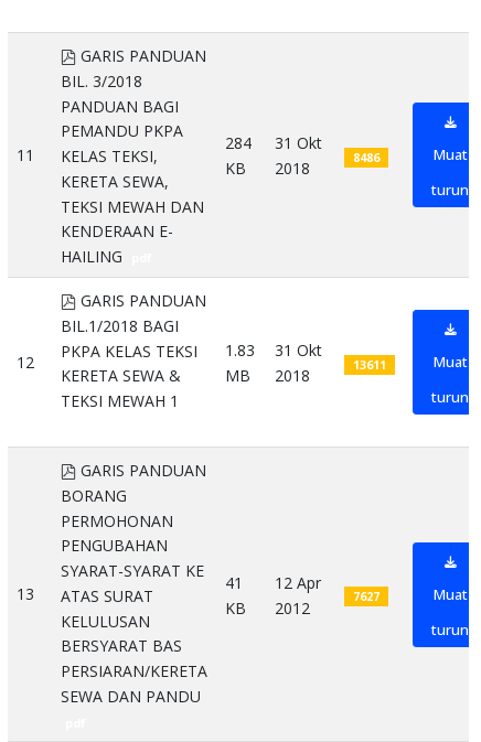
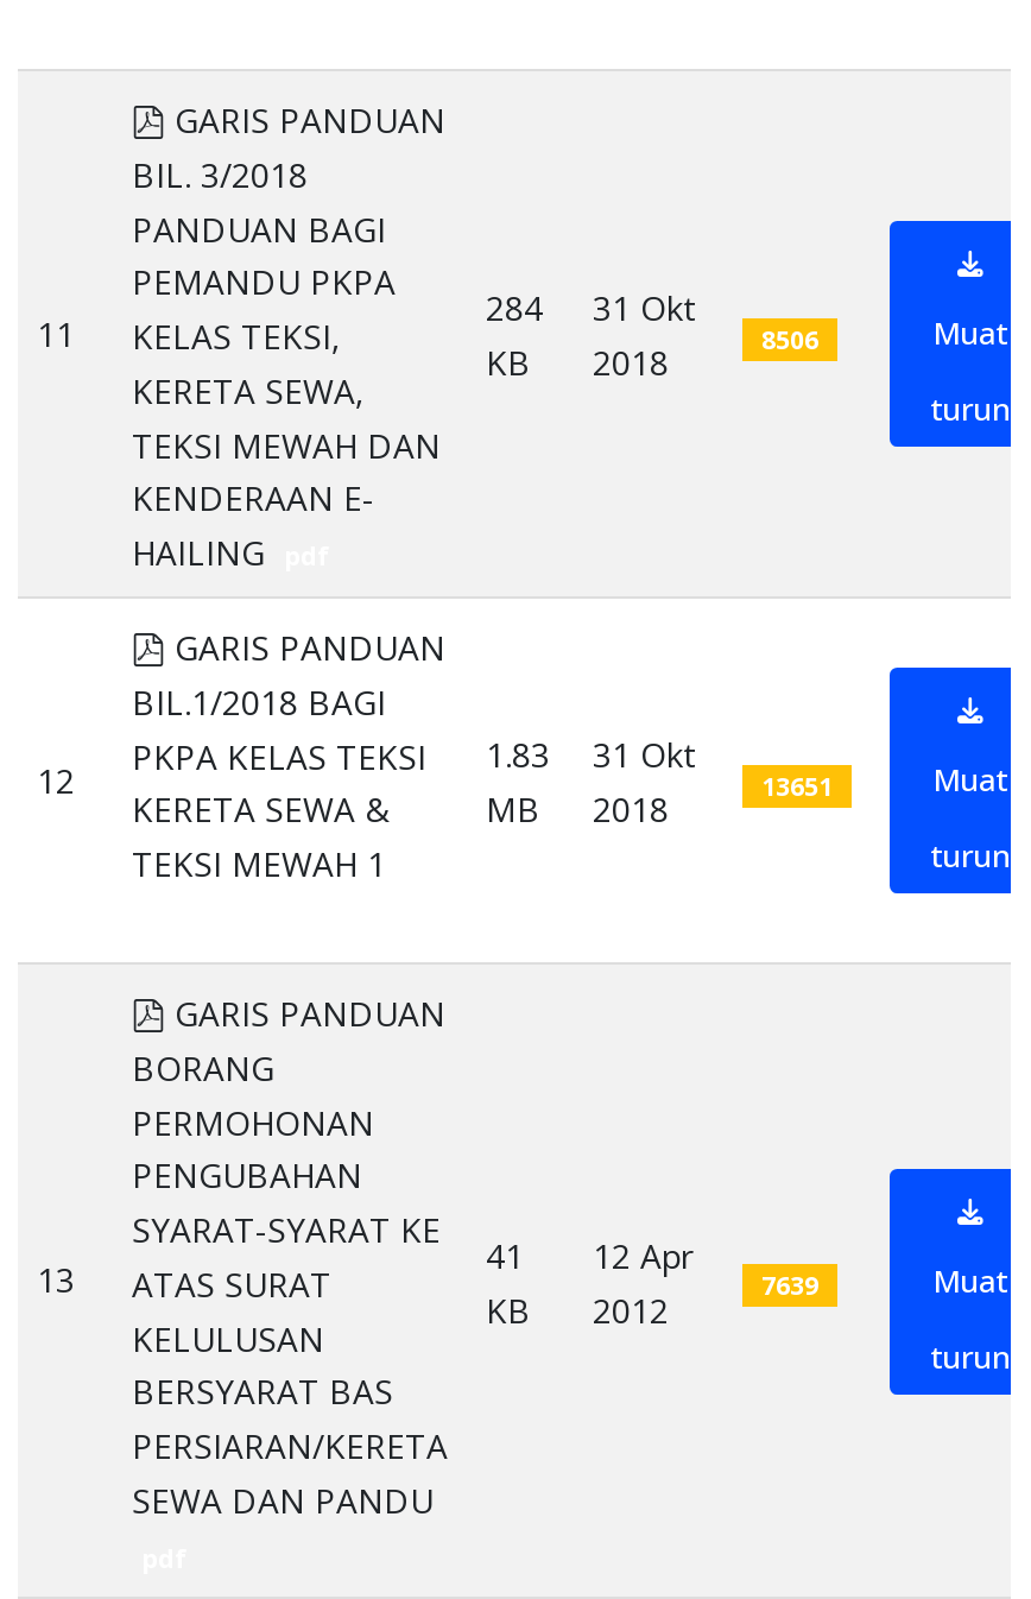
[353,150,380,165] 8486 -> [761,322,818,355] 8506
[353,357,386,372] 13611 -> [761,769,833,802] 13651
[353,588,380,604] 7627 -> [761,1268,818,1301] 7639

